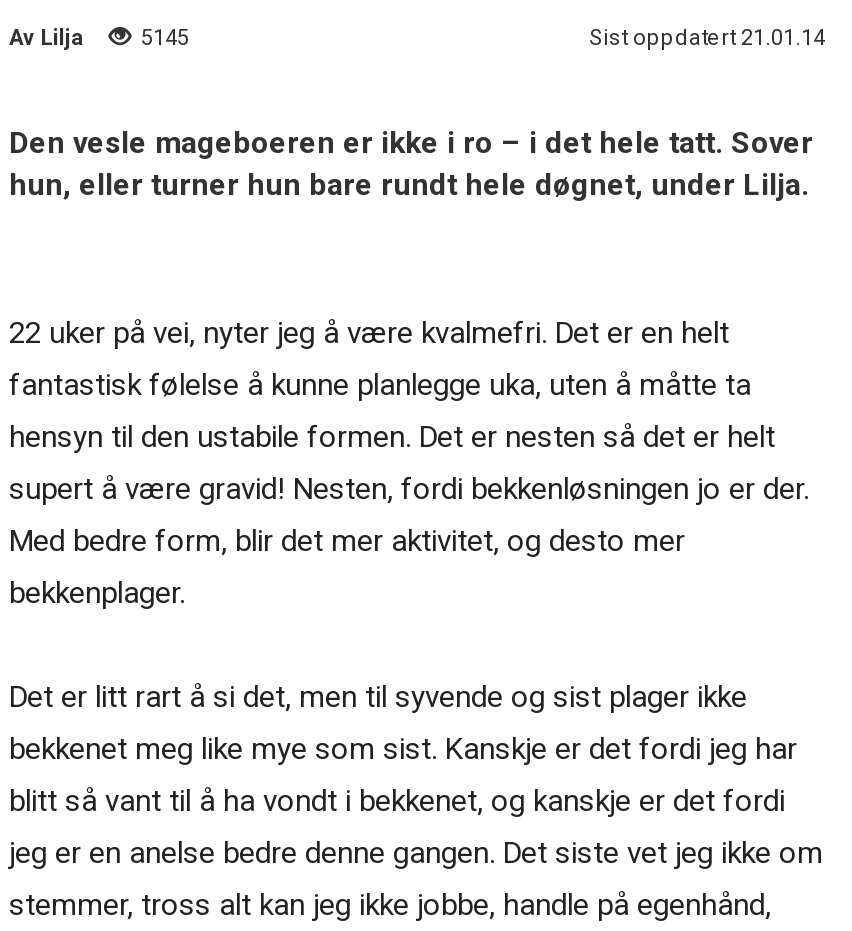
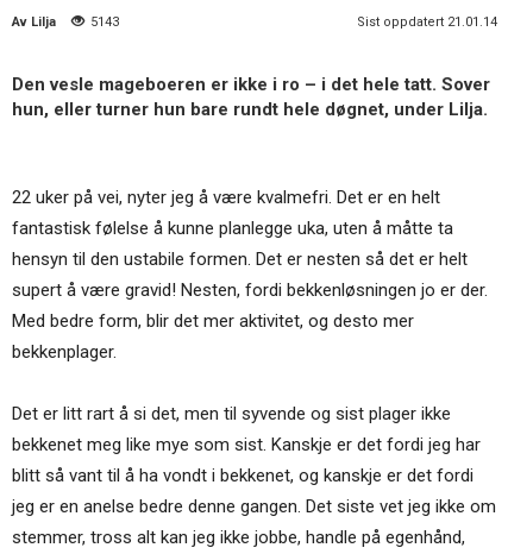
[141,24,189,50] 5145 -> [90,14,119,29] 5143

